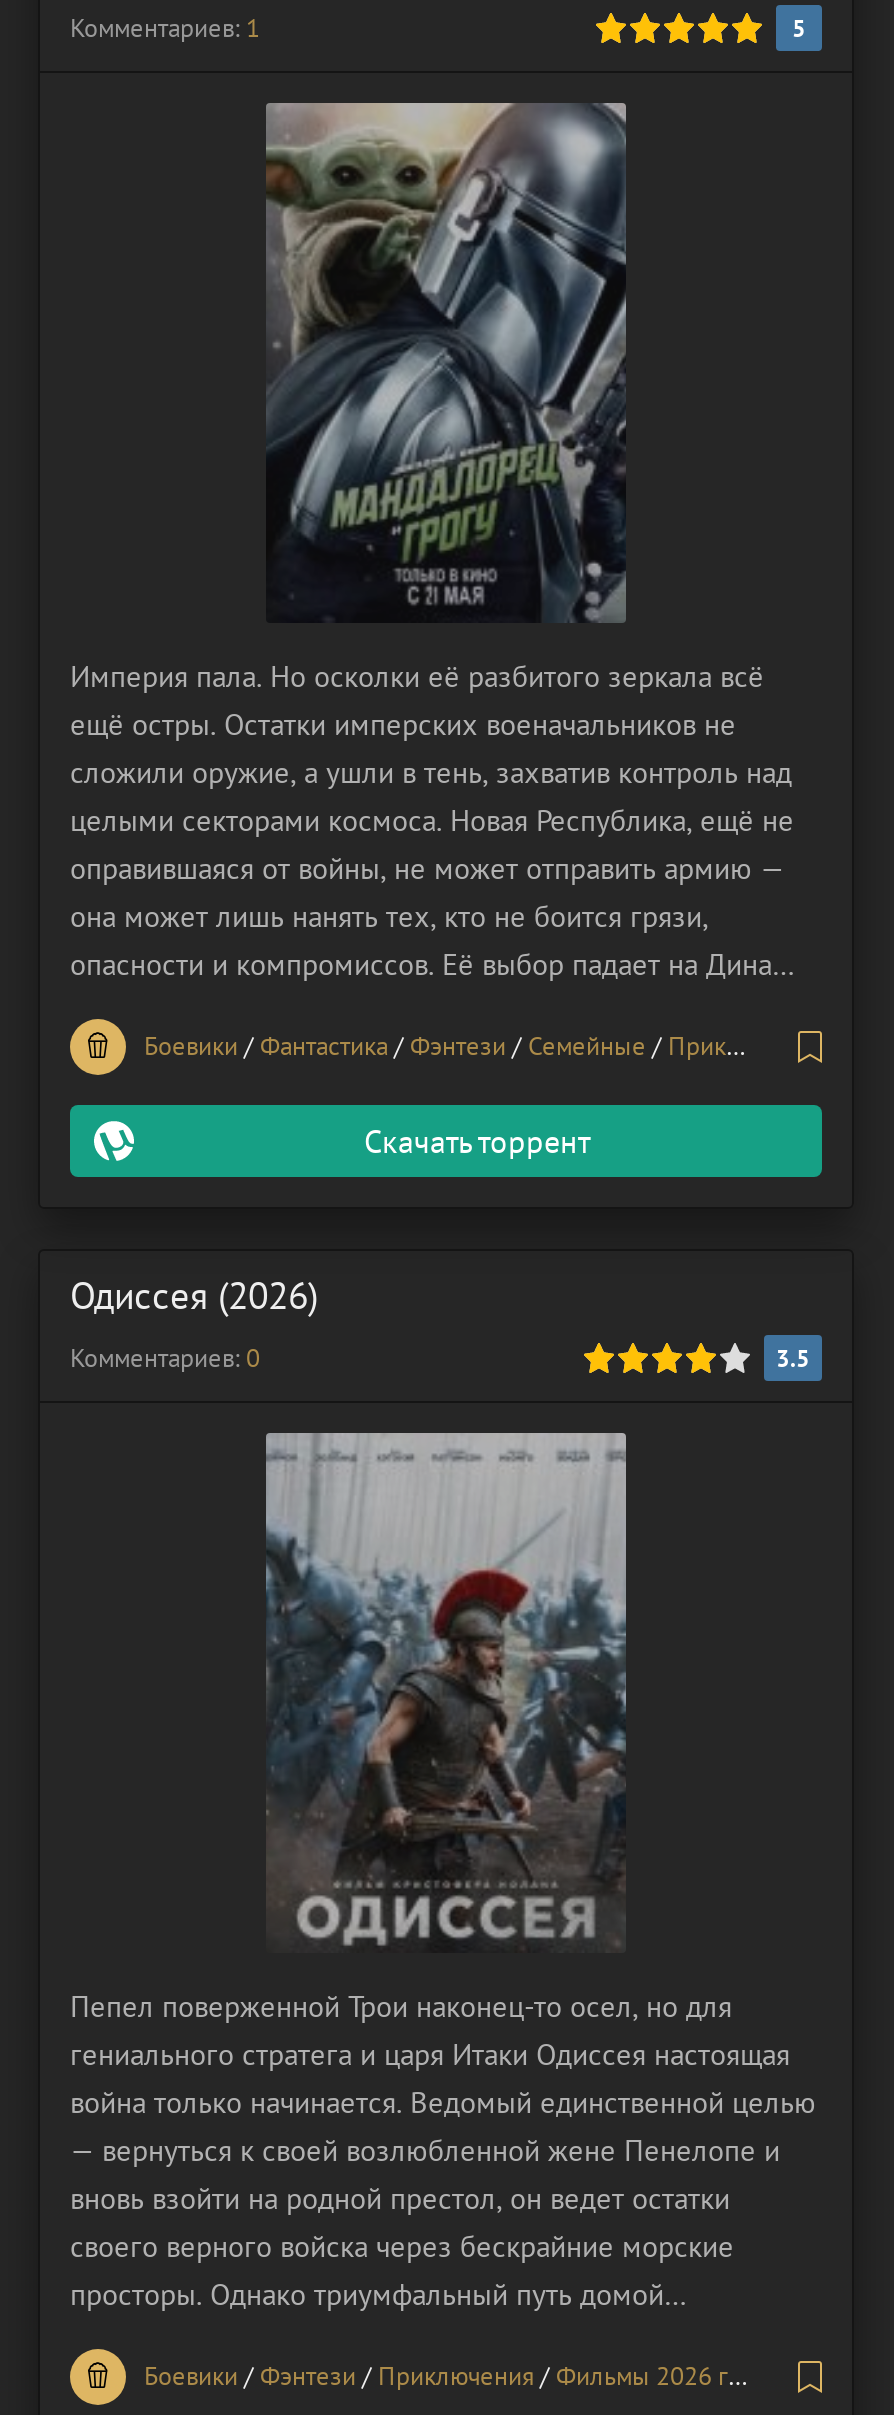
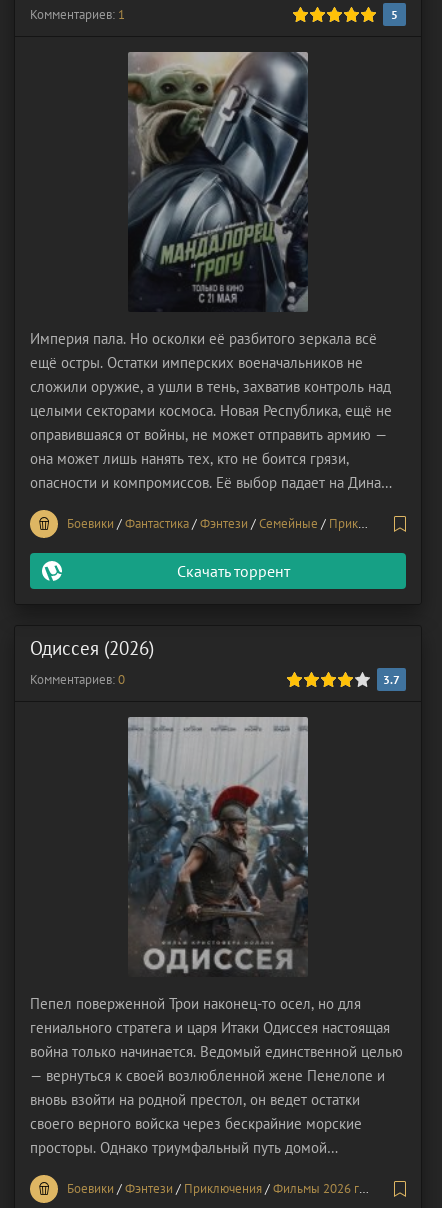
[776,1343,810,1373] 3.5 -> [383,672,400,687] 3.7

